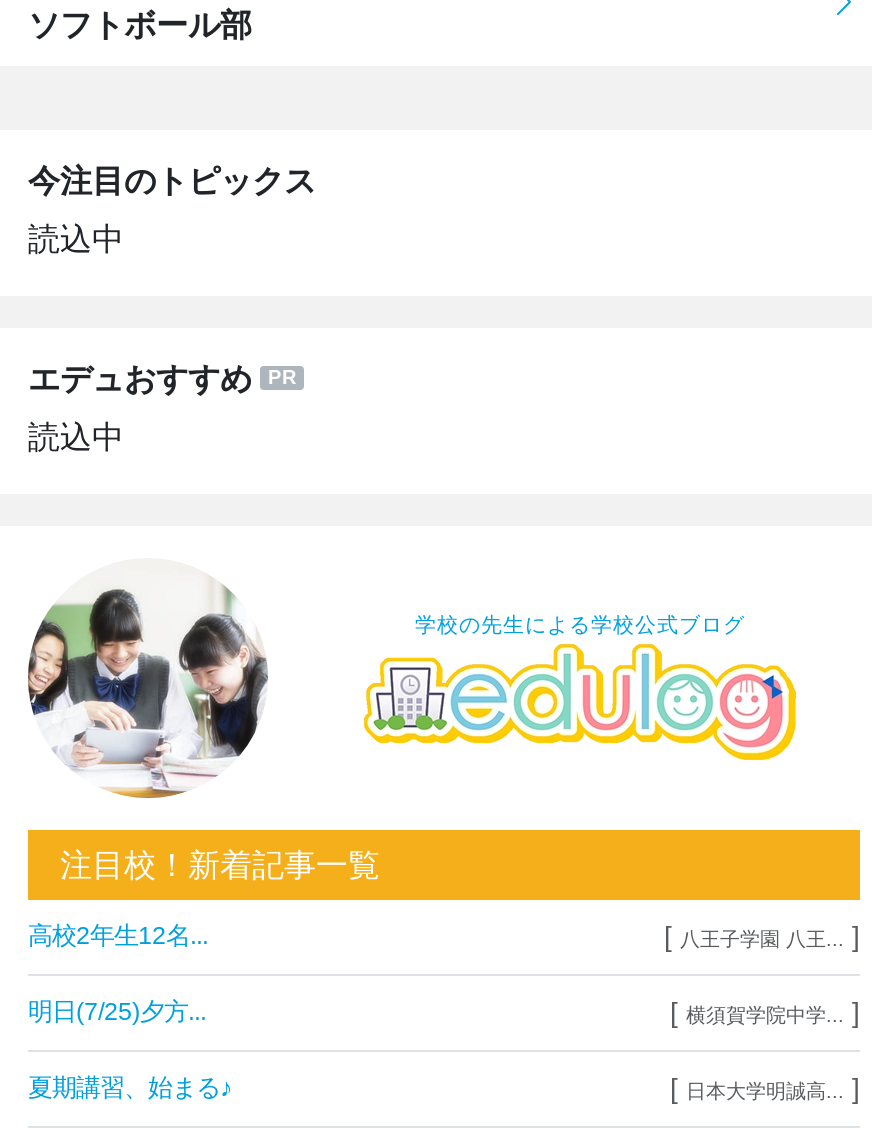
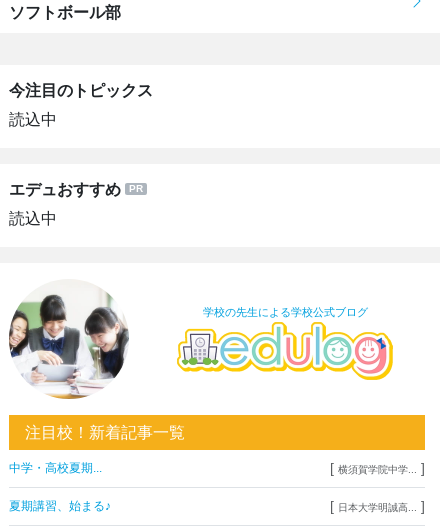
[28,919,860,1026] 高校2年生12名... | [八王子学園 八王...] | 明日(7/25)夕方... -> [9,461,102,475] 中学・高校夏期...

